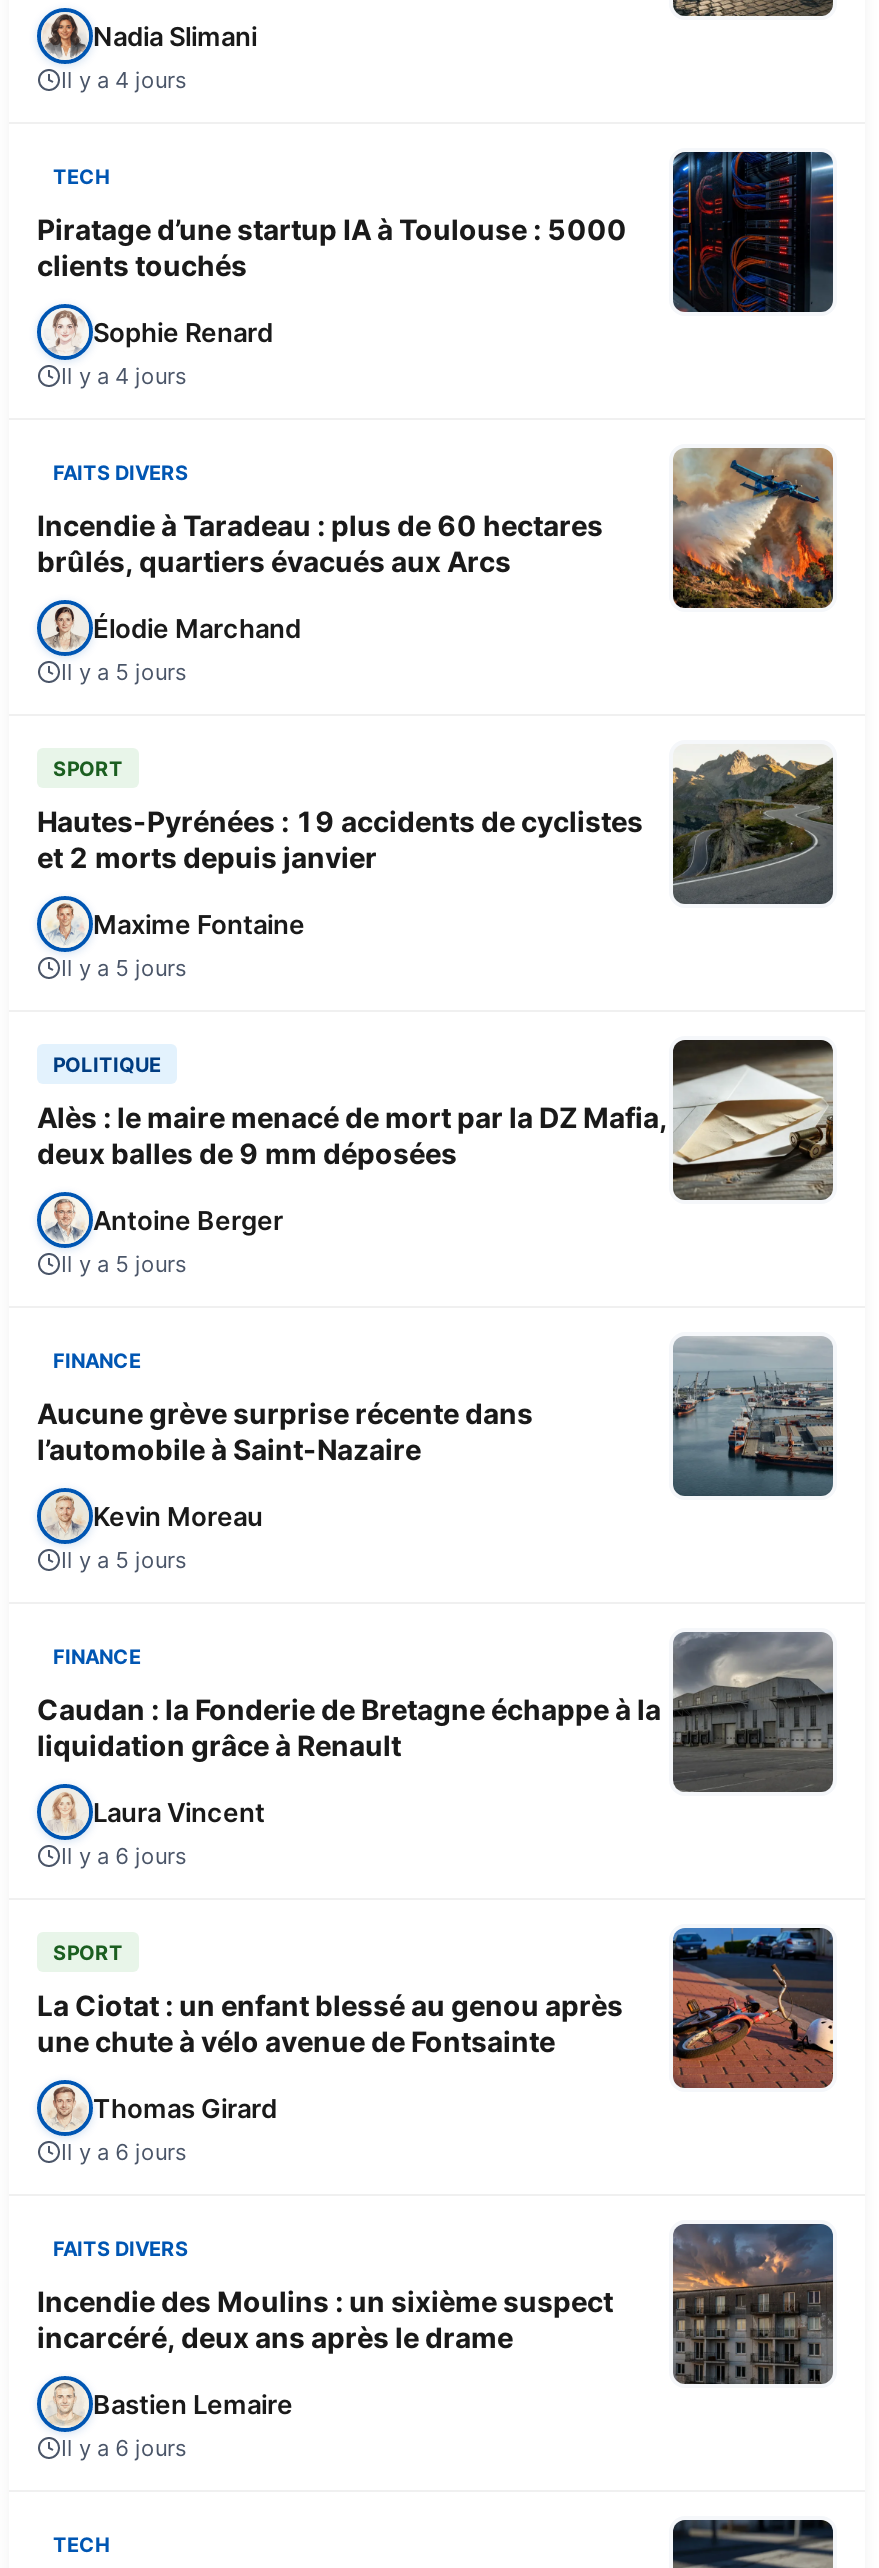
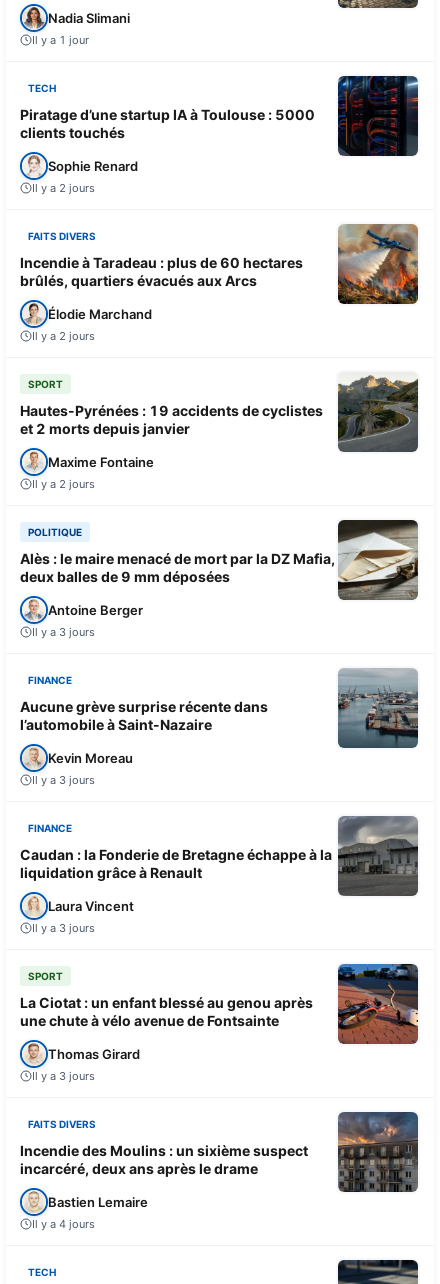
[61,65,187,93] Il y a 4 jours -> [32,33,89,47] Il y a 1 jour
[61,361,187,389] Il y a 4 jours -> [32,181,95,195] Il y a 2 jours
[61,657,187,685] Il y a 5 jours -> [32,329,95,343] Il y a 2 jours
[61,953,187,981] Il y a 5 jours -> [32,477,95,491] Il y a 2 jours
[61,1249,187,1277] Il y a 5 jours -> [32,625,95,639] Il y a 3 jours
[61,1545,187,1573] Il y a 5 jours -> [32,773,95,787] Il y a 3 jours
[61,1841,187,1869] Il y a 6 jours -> [32,921,95,935] Il y a 3 jours
[61,2137,187,2165] Il y a 6 jours -> [32,1069,95,1083] Il y a 3 jours
[61,2433,187,2461] Il y a 6 jours -> [32,1217,95,1231] Il y a 4 jours

